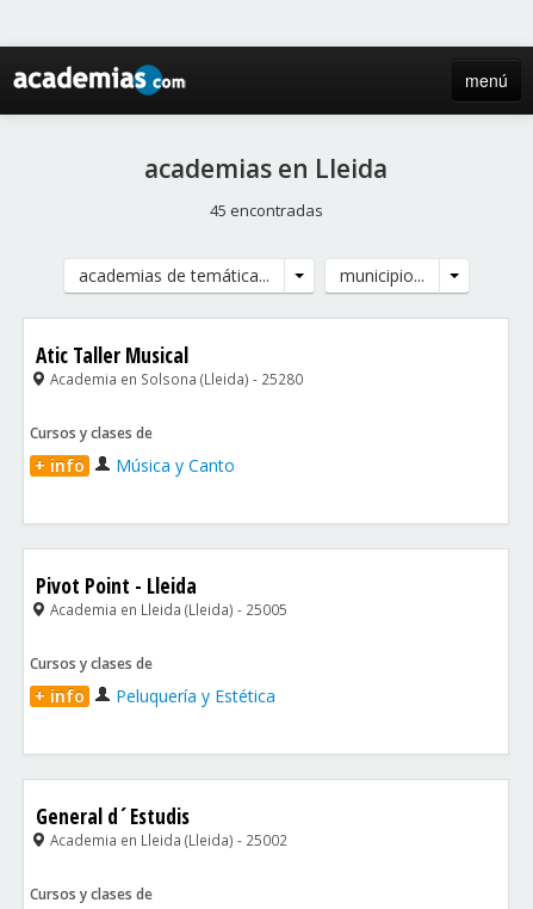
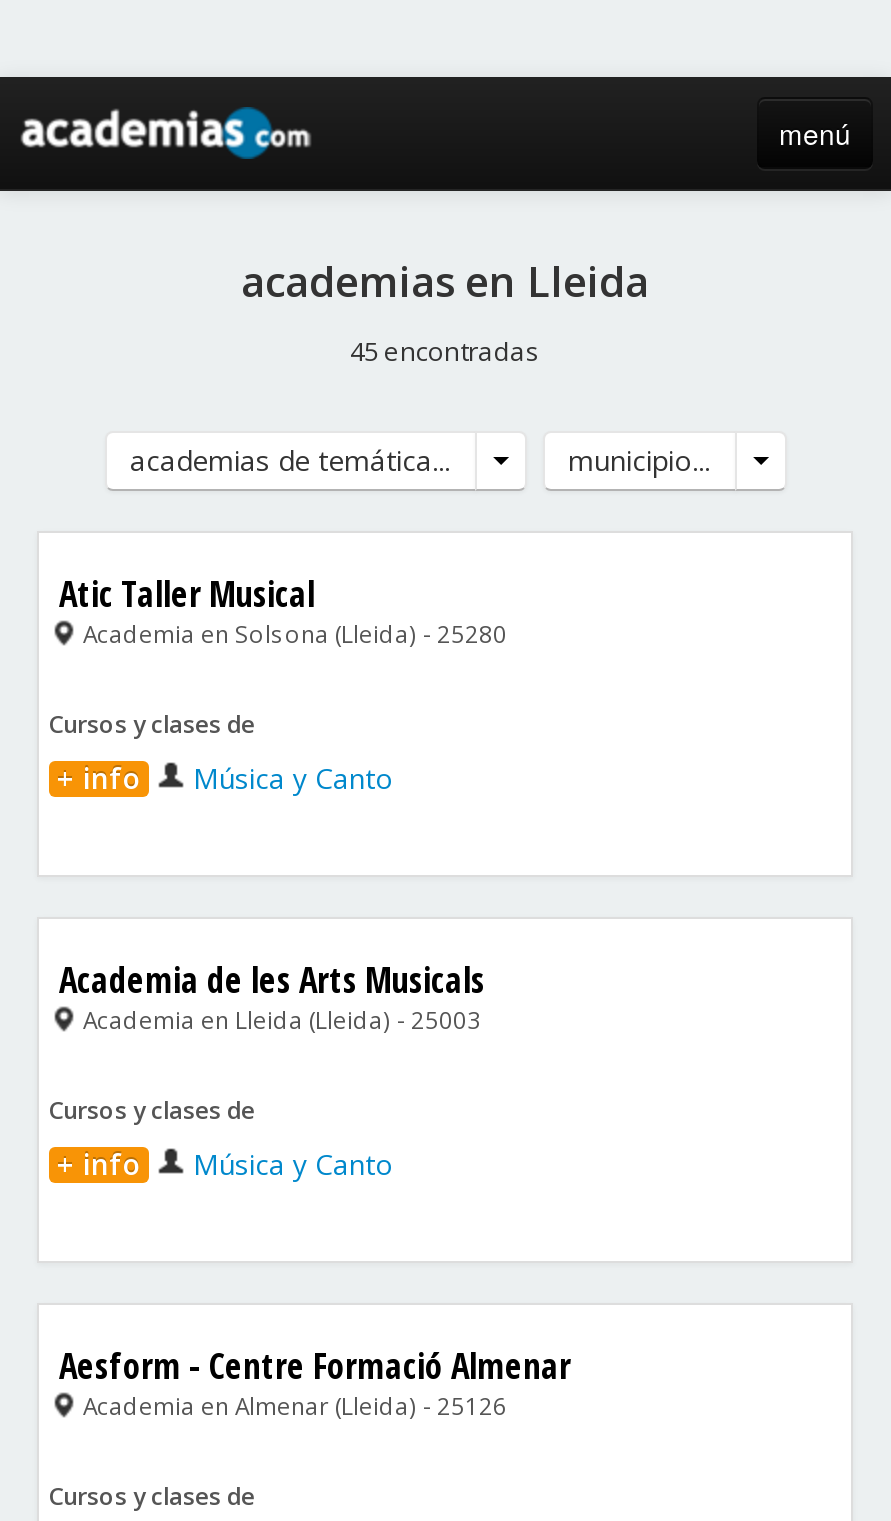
[36,571,287,619] Pivot Point - Lleida | Academia en Lleida (Lleida) - 25005 -> [59,955,485,1035] Academia de les Arts Musicals | Academia en Lleida (Lleida) - 25003
[111,684,275,707] Peluquería y Estética -> [185,1145,393,1183] Música y Canto
[36,801,287,849] General d´Estudis | Academia en Lleida (Lleida) - 25002 -> [59,1341,571,1421] Aesform - Centre Formació Almenar | Academia en Almenar (Lleida) - 25126

